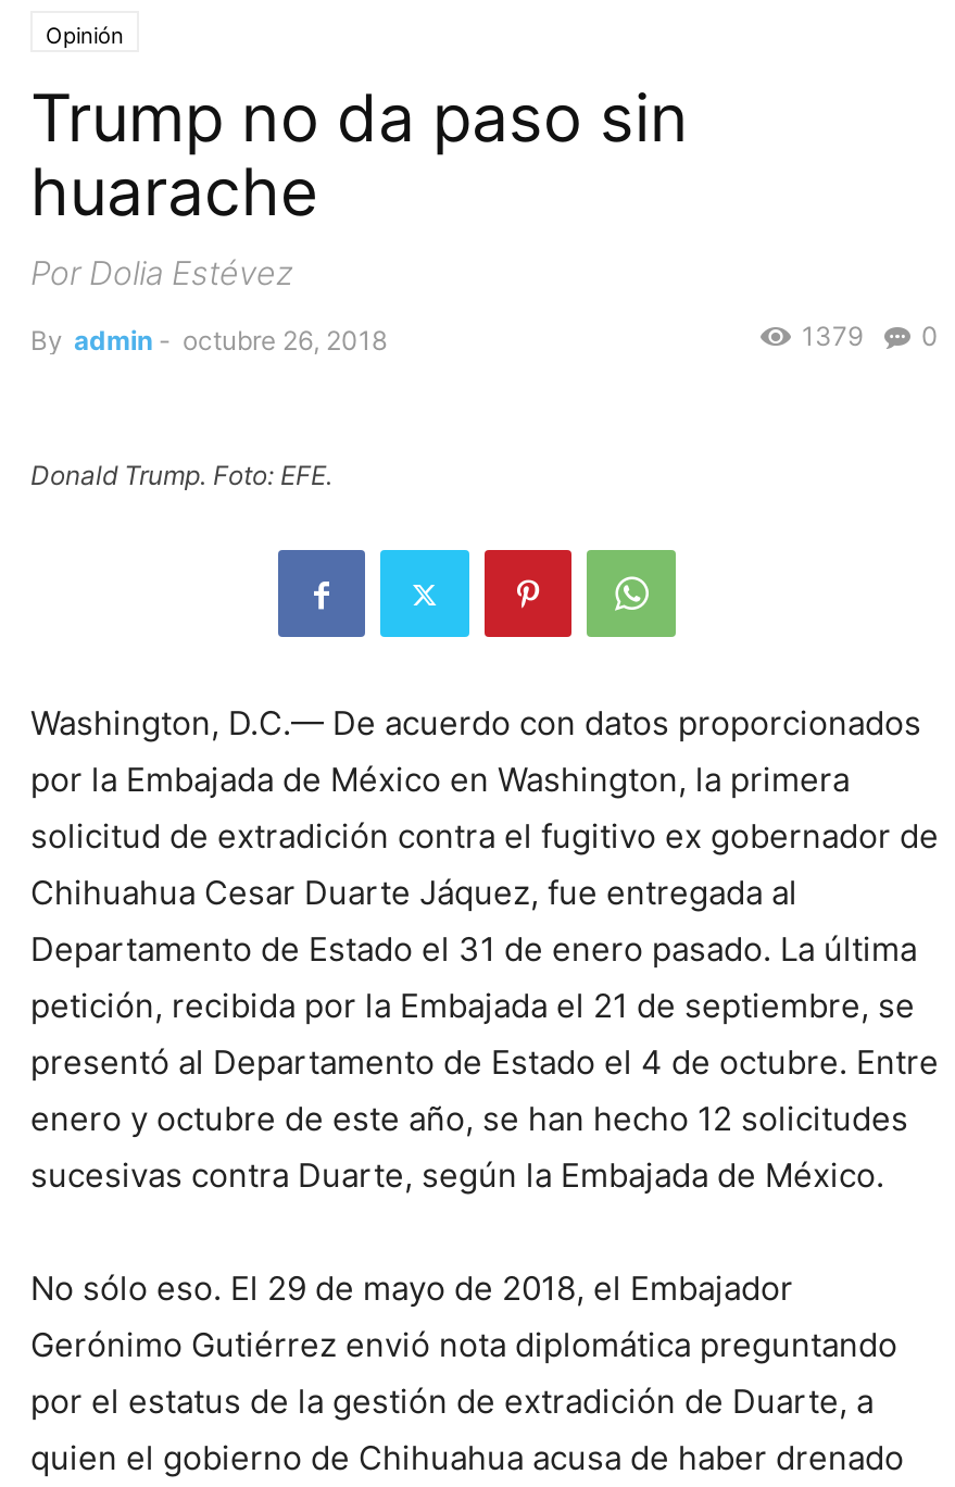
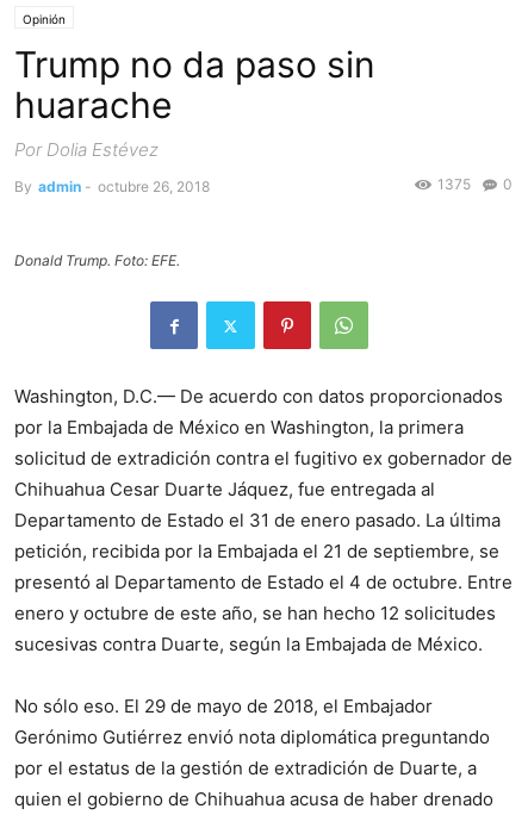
[802,320,939,352] 1379 0 -> [437,175,513,193] 1375 0

